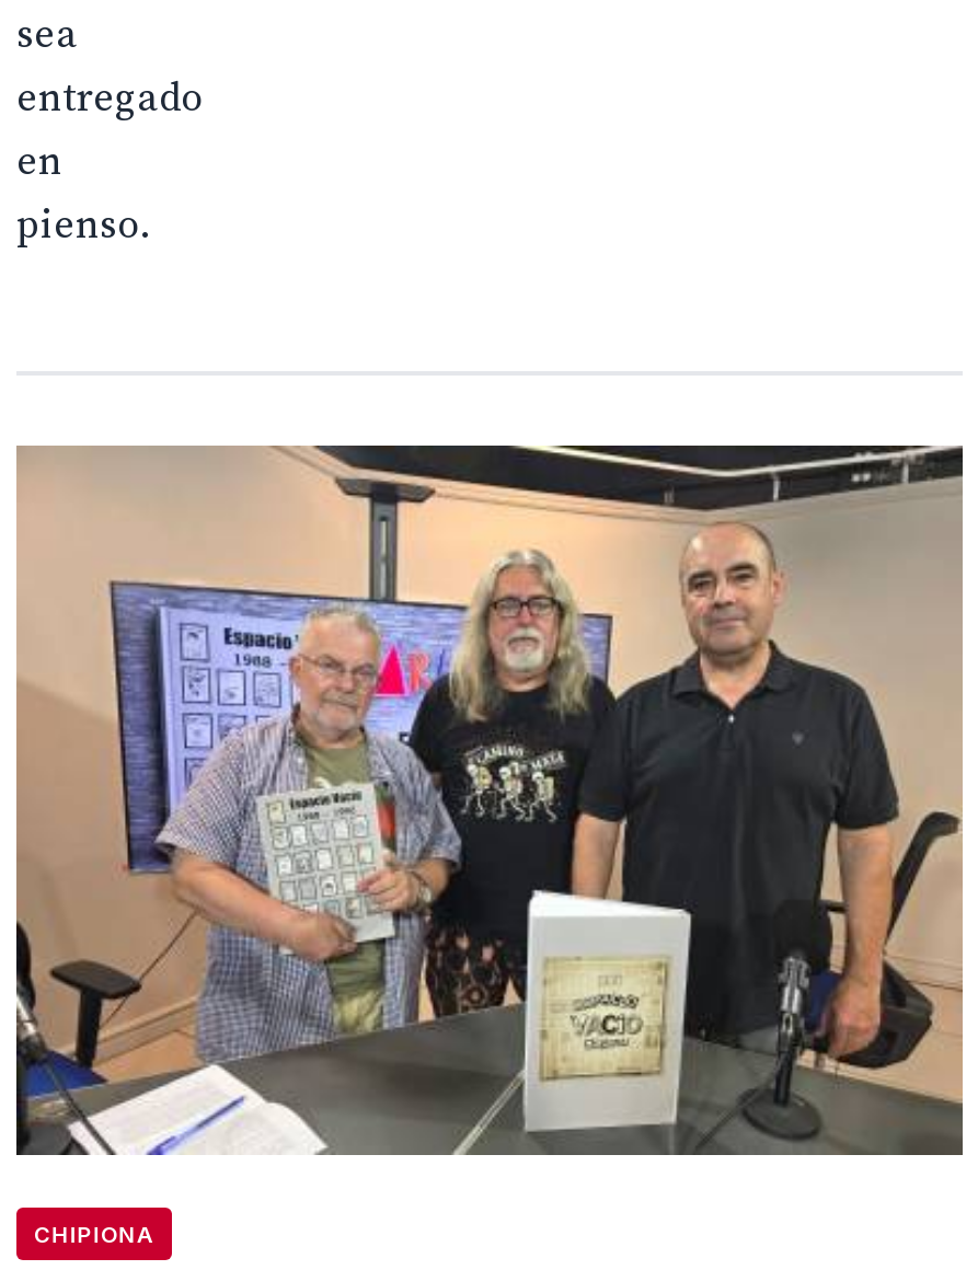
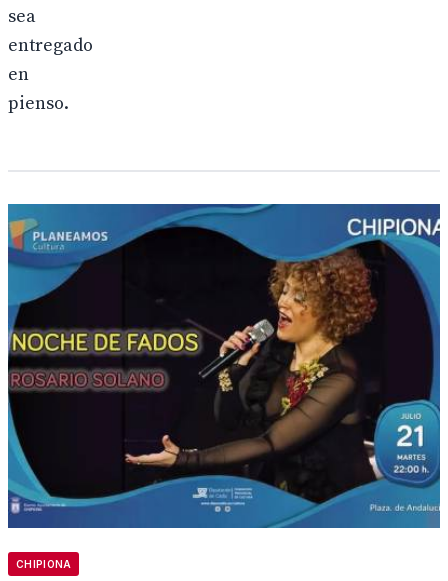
[14,443,965,1157] [image] -> [7,203,441,529] [image]

